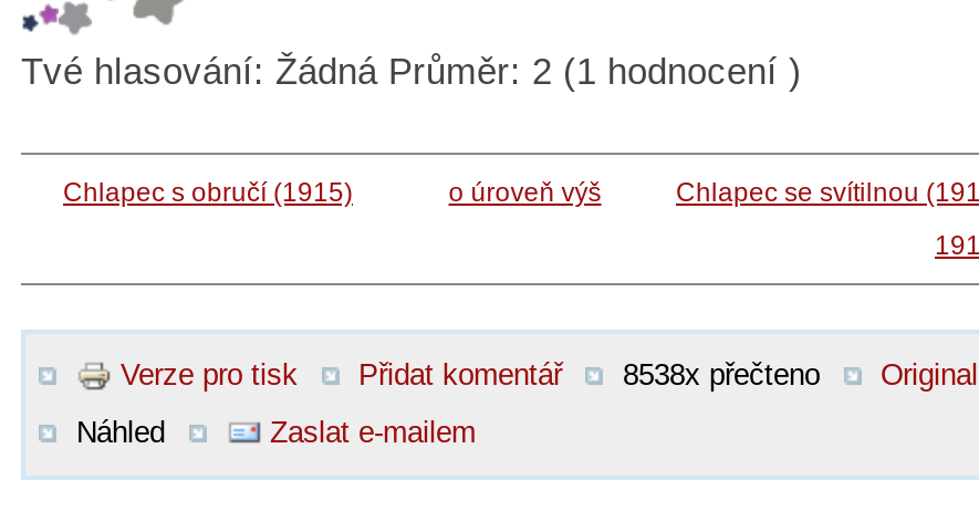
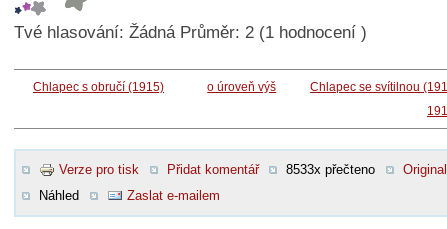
[121,357,978,390] Verze pro tisk Přidat komentář 8538x přečteno Original -> [59,161,446,176] Verze pro tisk Přidat komentář 8533x přečteno Original

